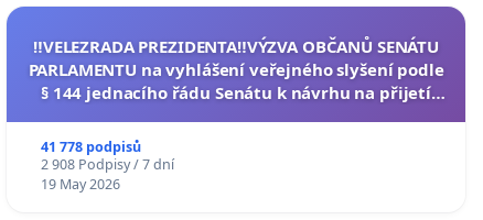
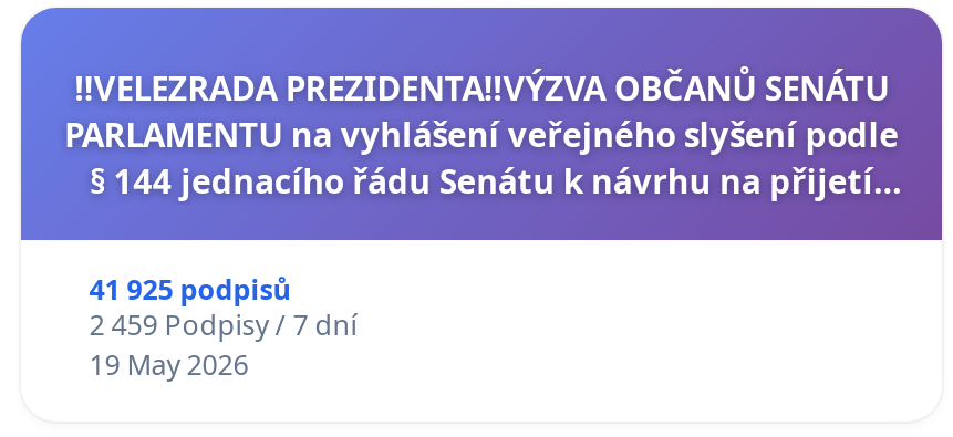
[41,137,141,156] 41 778 podpisů -> [89,271,291,309] 41 925 podpisů
[41,155,174,173] 2 908 Podpisy / 7 dní -> [89,306,357,344] 2 459 Podpisy / 7 dní

